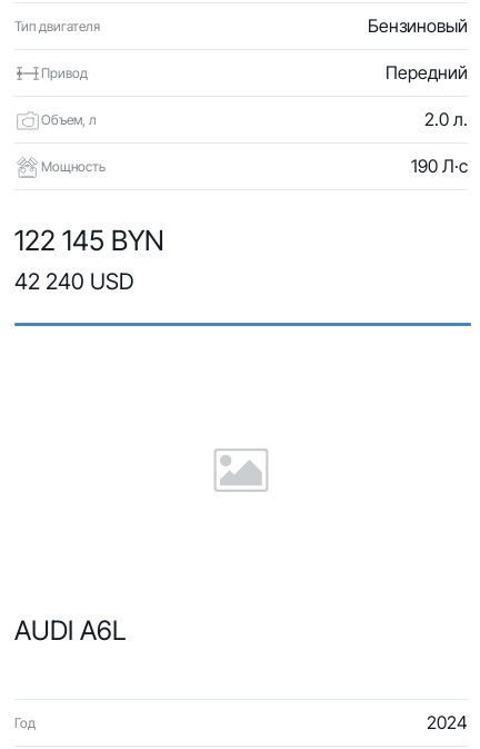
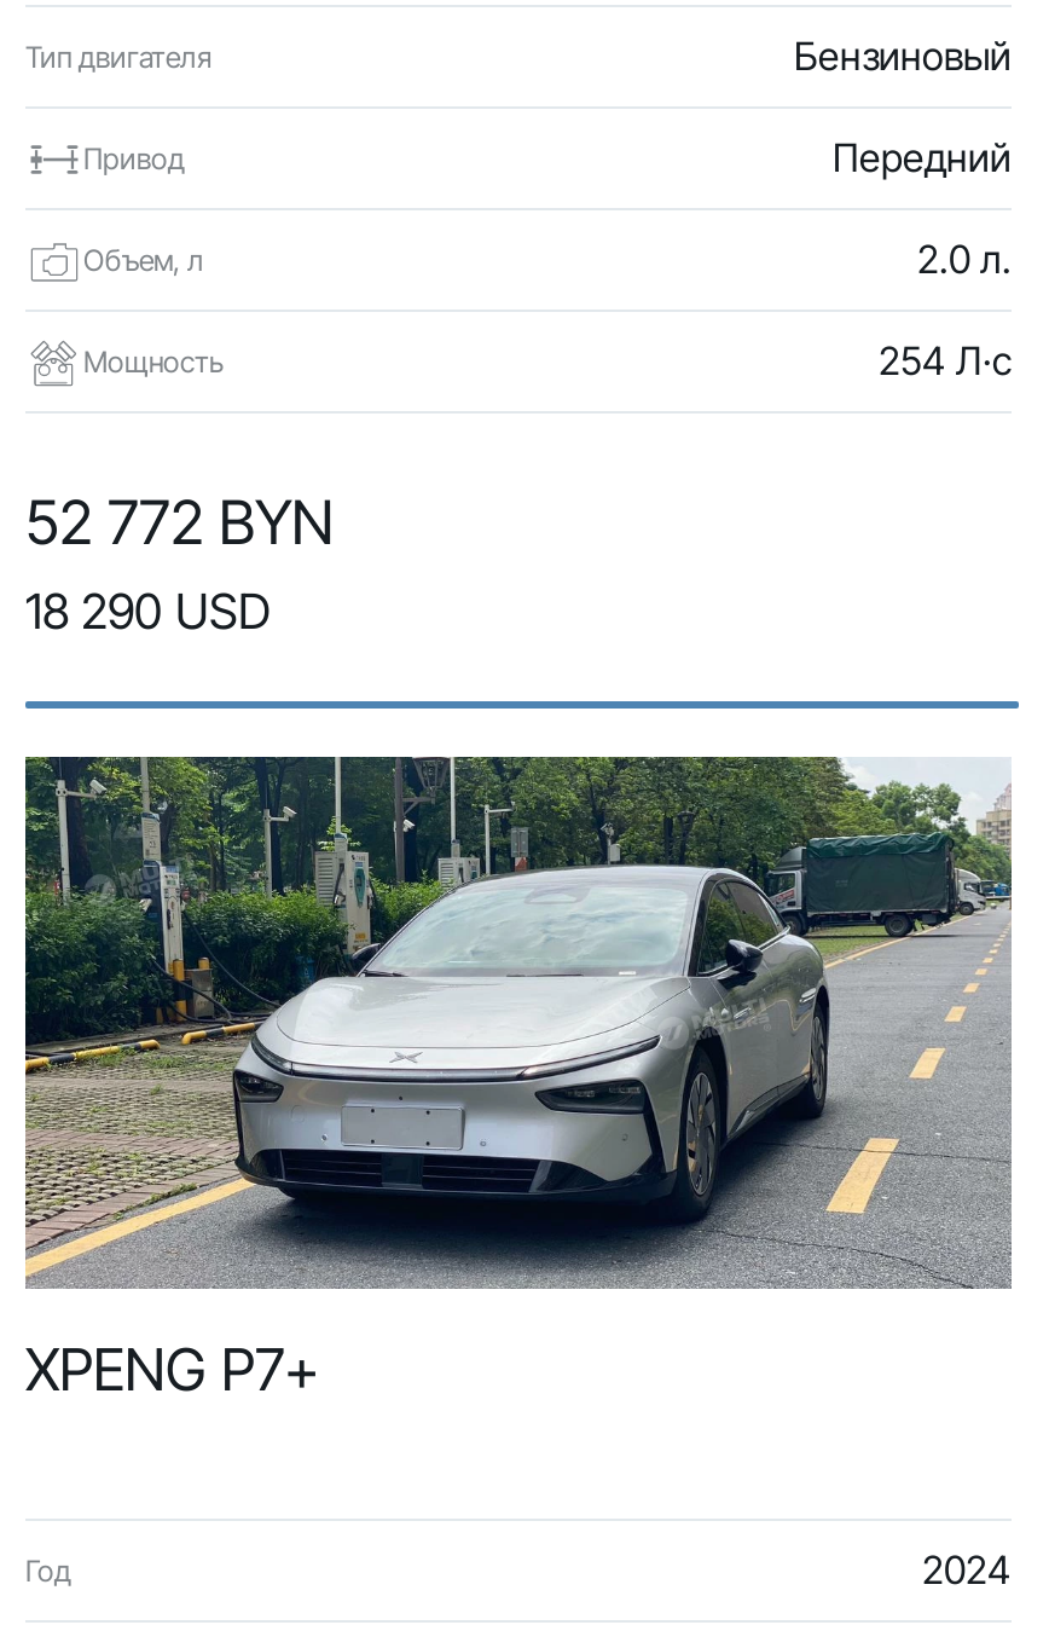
[411,155,468,177] 190 Л·с -> [879,336,1012,384] 254 Л·с
none -> [23,754,1014,1291] [image]
[14,224,164,295] 122 145 BYN | 42 240 USD -> [25,486,335,641] 52 772 BYN | 18 290 USD
[14,614,126,647] AUDI A6L -> [25,1335,320,1405] XPENG P7+

